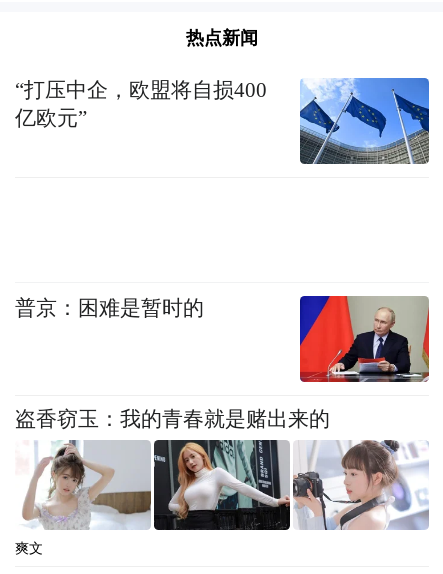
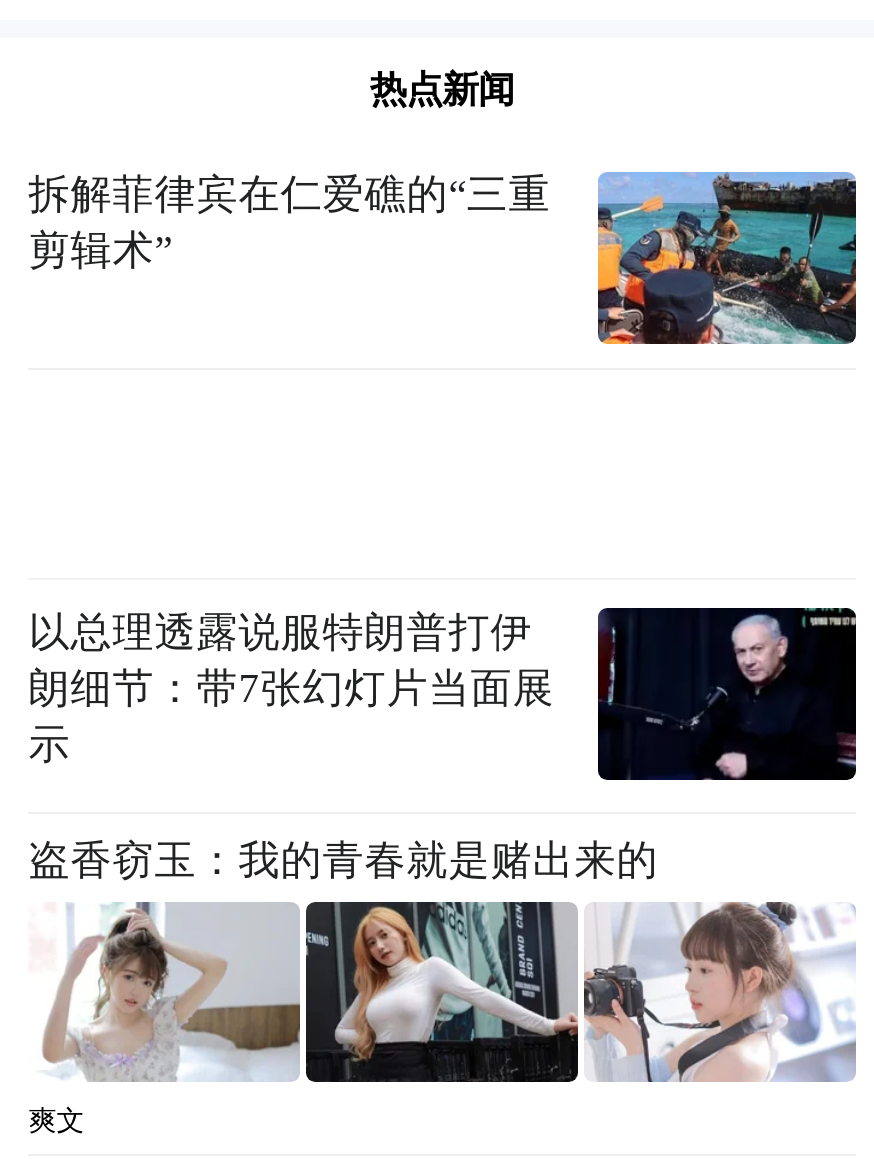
[15,78,430,165] [image] | “打压中企，欧盟将自损400 | 亿欧元” -> [28,171,858,345] [image] | 拆解菲律宾在仁爱礁的“三重 | 剪辑术”
[15,297,204,319] 普京：困难是暂时的 -> [28,609,554,765] 以总理透露说服特朗普打伊 | 朗细节：带7张幻灯片当面展 | 示
[299,295,430,383] [image] -> [596,605,858,781] [image]

